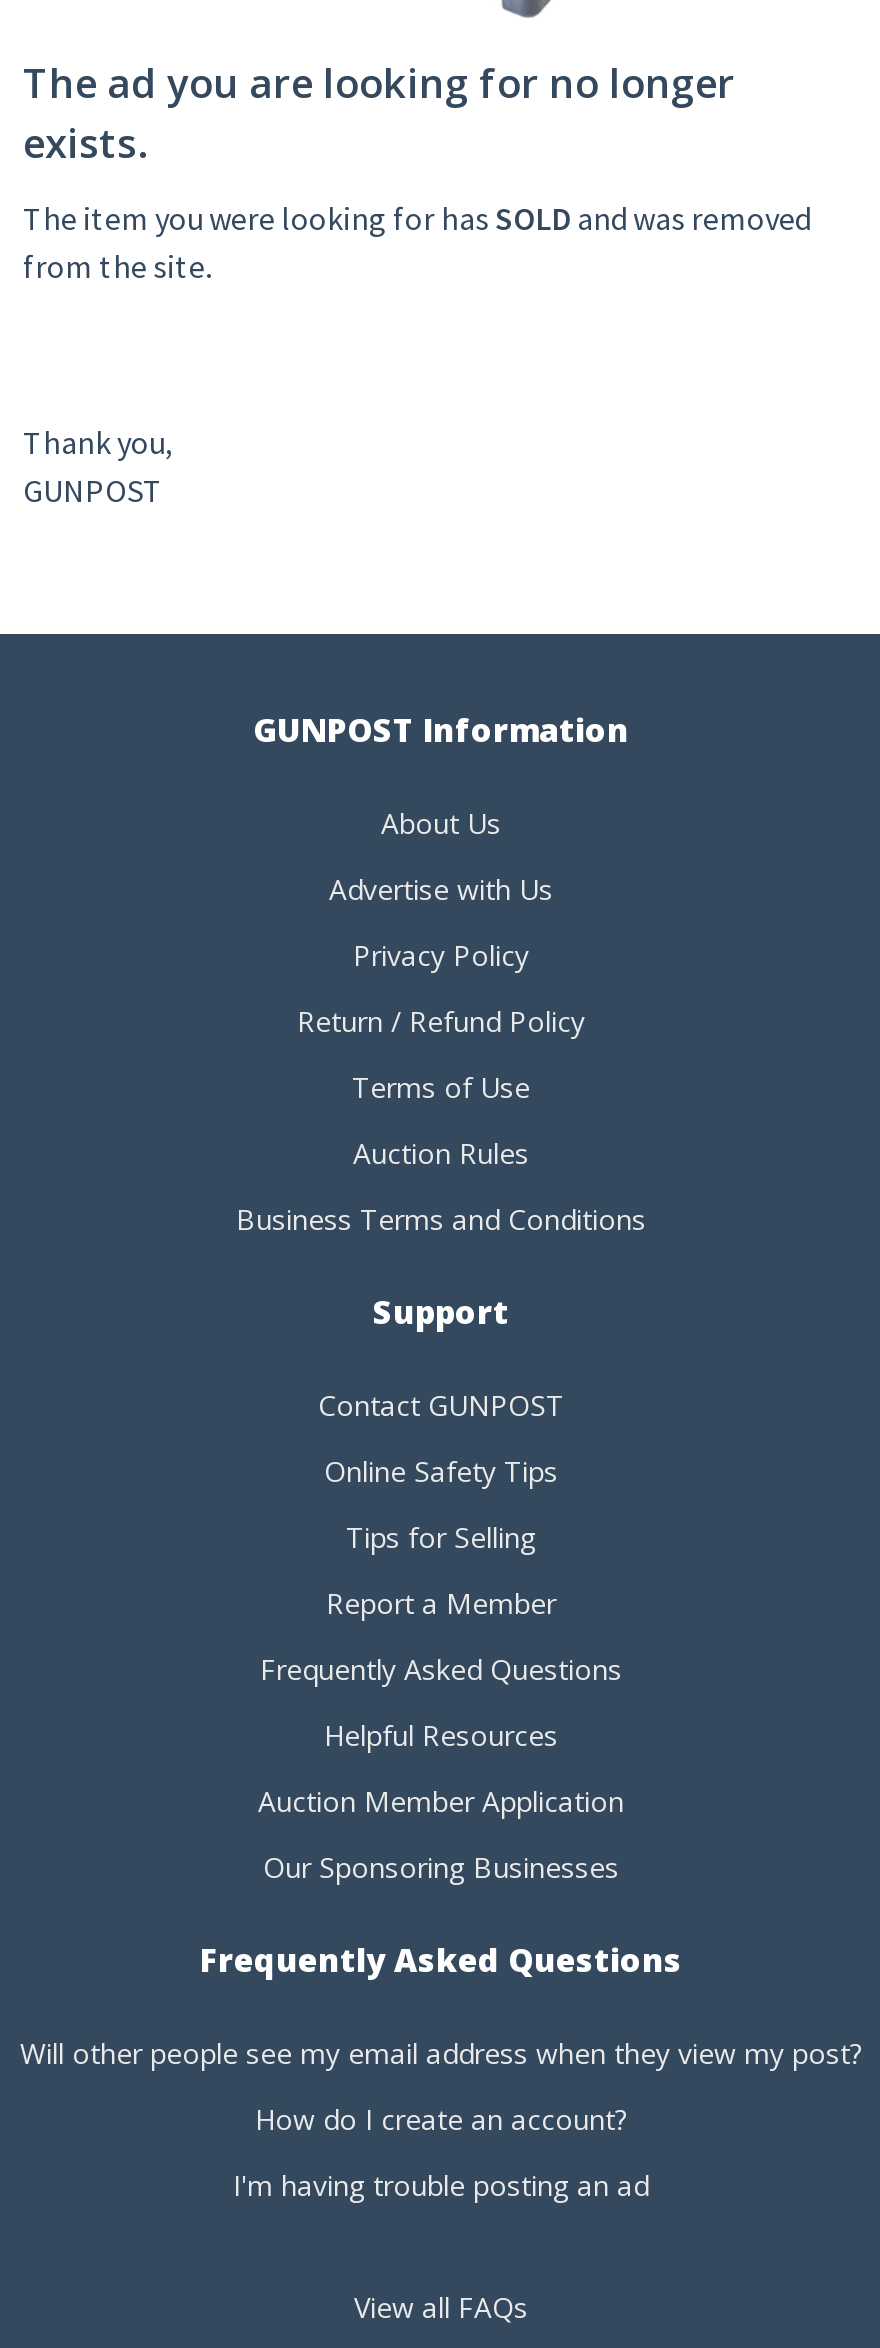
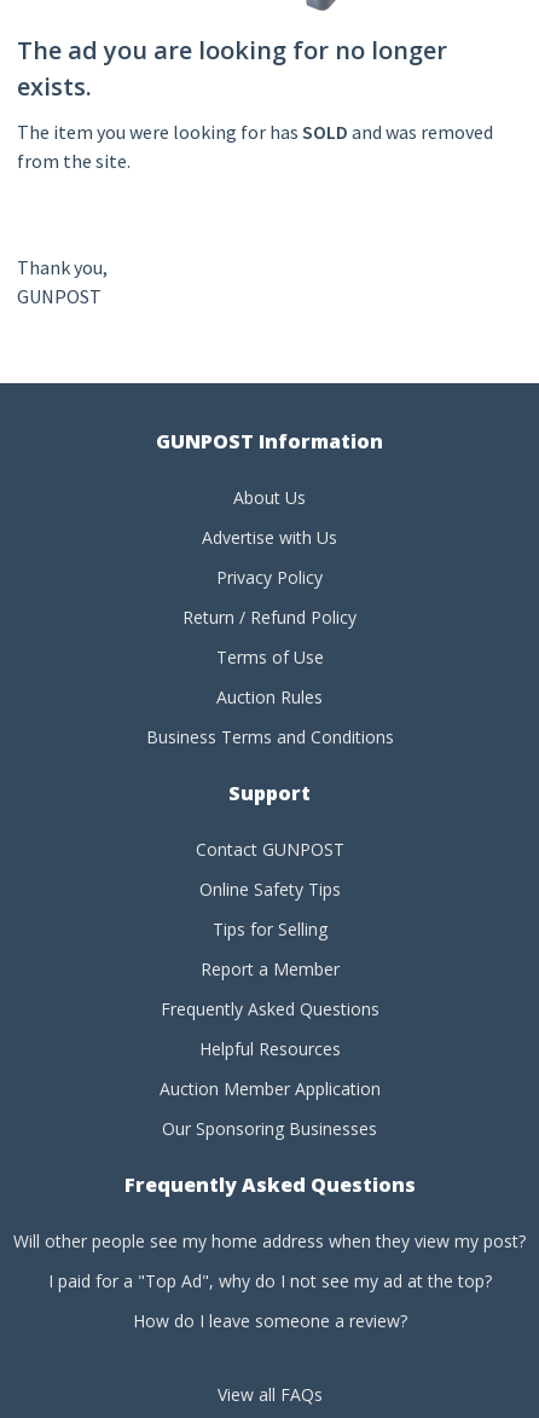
[20,2035,862,2073] Will other people see my email address when they view my post? -> [13,1230,526,1253] Will other people see my home address when they view my post?
[255,2101,627,2139] How do I create an account? -> [48,1270,491,1293] I paid for a "Top Ad", why do I not see my ad at the top?
[233,2167,649,2205] I'm having trouble posting an ad -> [132,1310,407,1333] How do I leave someone a review?

